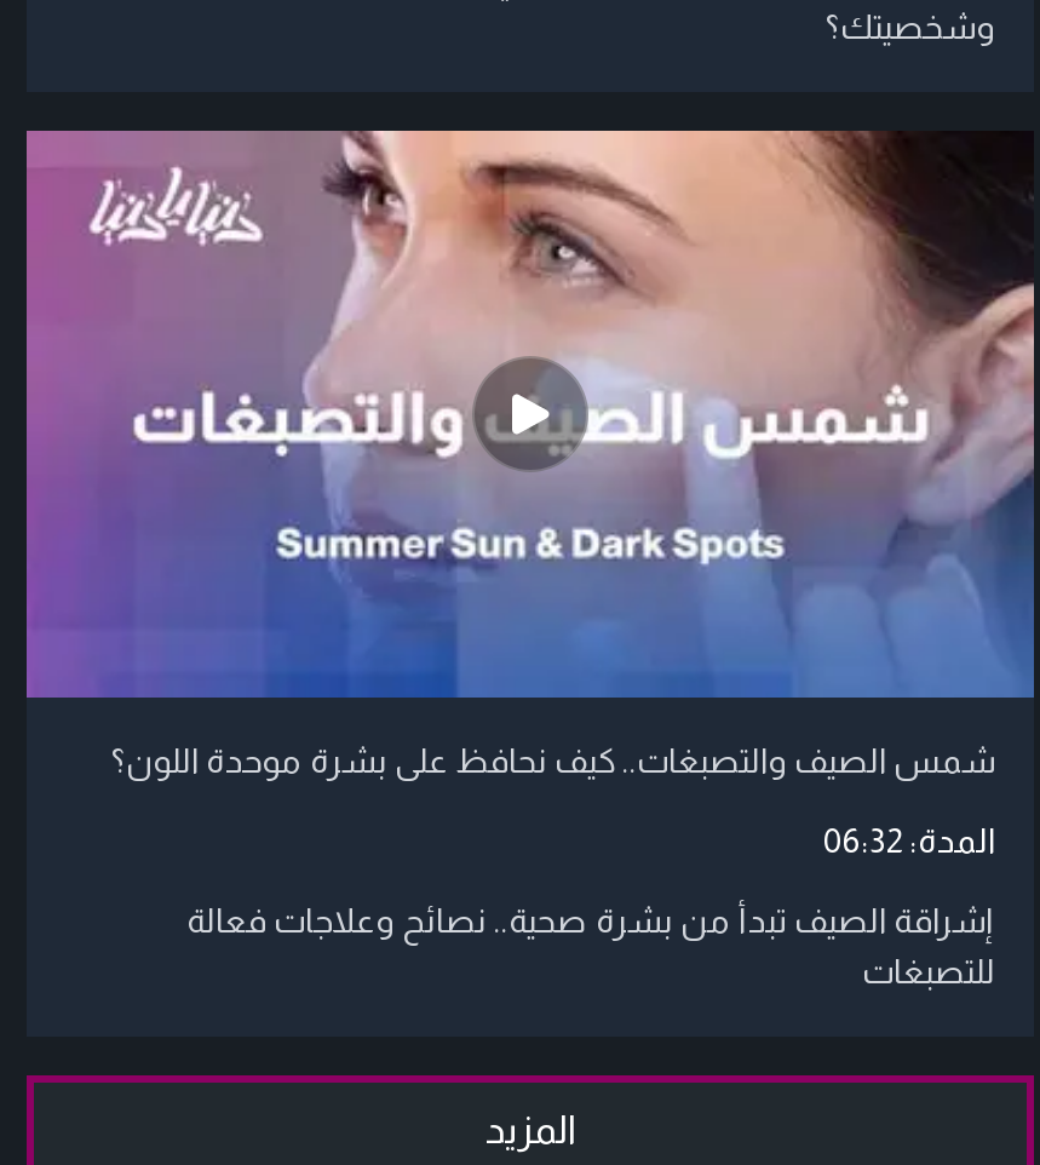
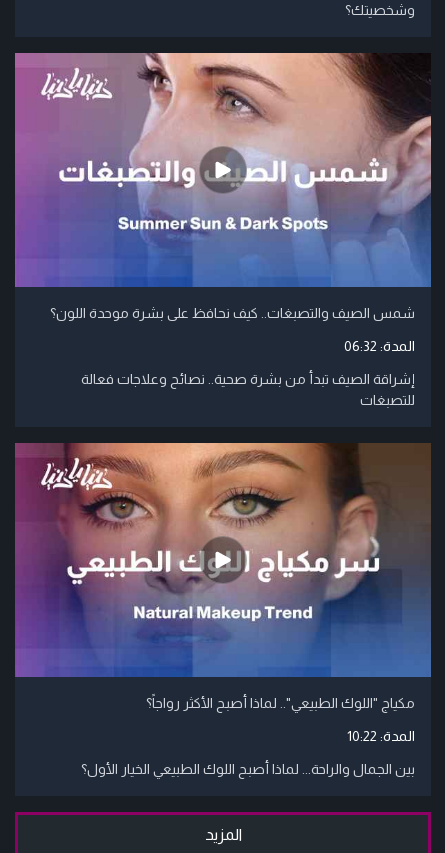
none -> [15,442,432,777] [image] | مكياج "اللوك الطبيعي".. لماذا أصبح الأكثر رواجاً؟ | المدة: 10:22 | بين الجمال والراحة... لماذا أصبح اللوك الطبيعي الخيار الأول؟

